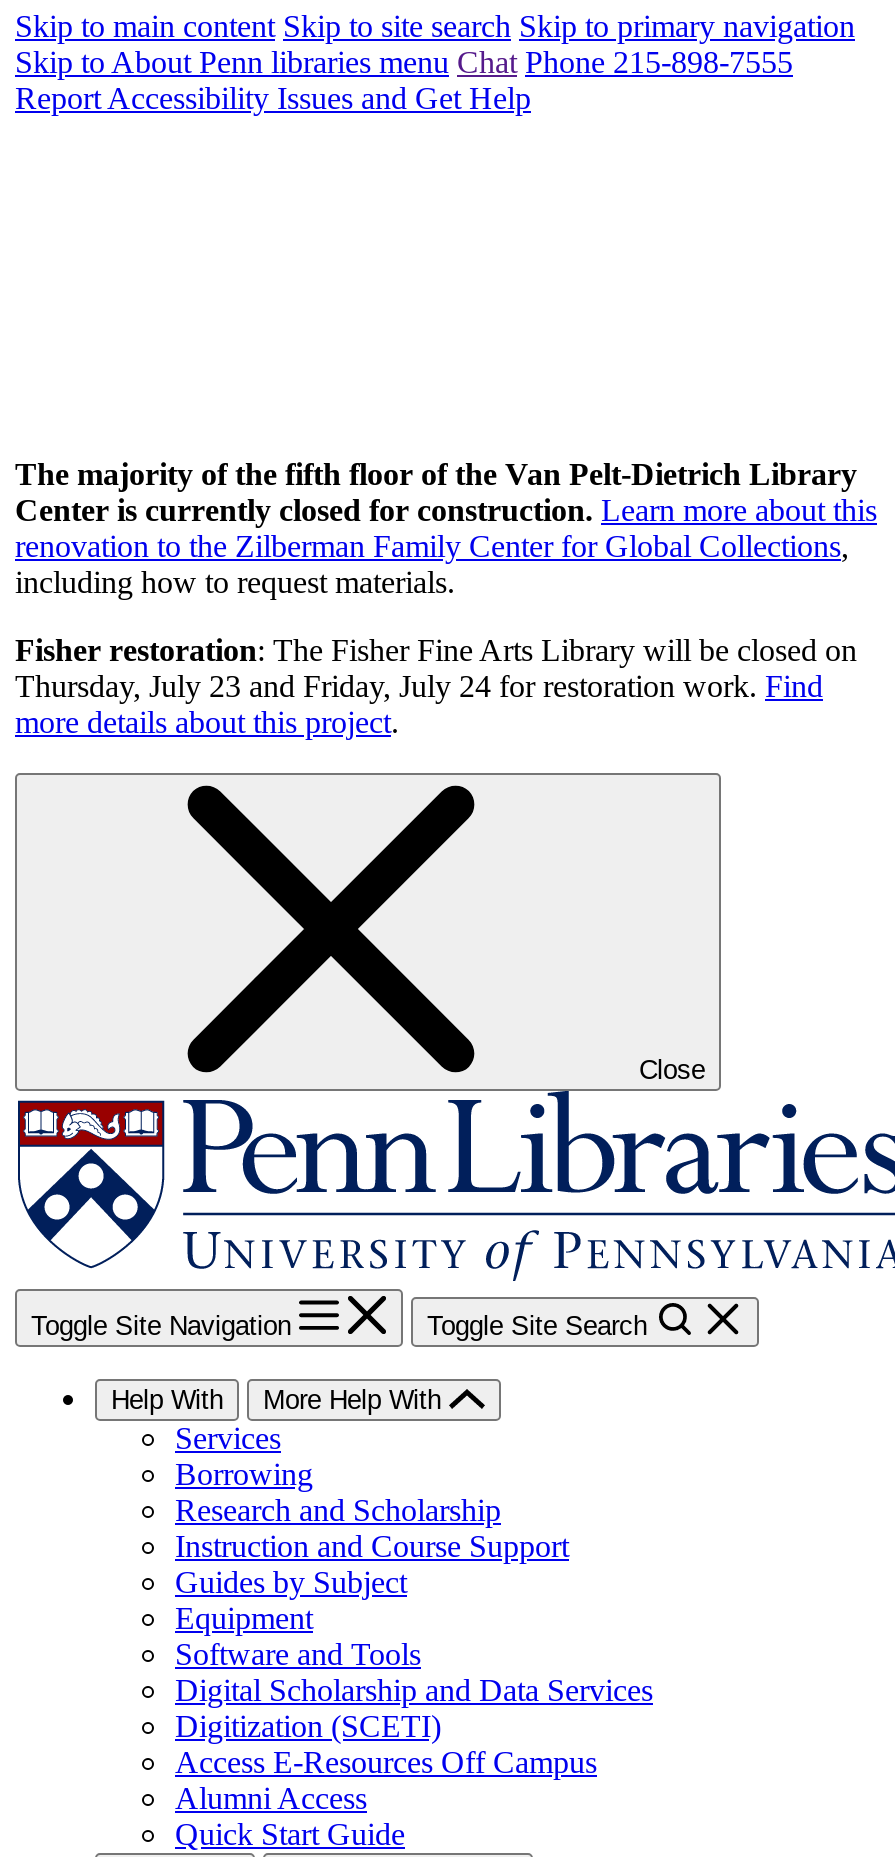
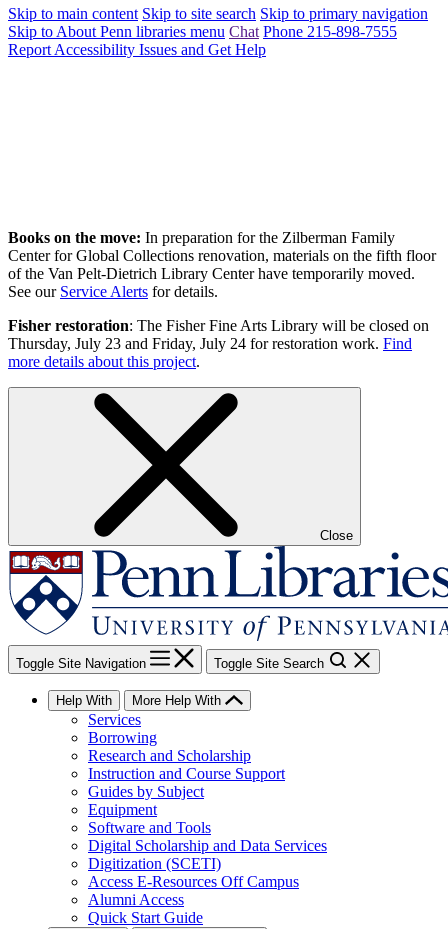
[15,457,877,599] The majority of the fifth floor of the Van Pelt-Dietrich Library | Center is currently closed for construction. Learn more about this | renovation to the Zilberman Family Center for Global Collections, | including how to request materials. -> [8,229,436,300] Books on the move: In preparation for the Zilberman Family | Center for Global Collections renovation, materials on the fifth floor | of the Van Pelt-Dietrich Library Center have temporarily moved. | See our Service Alerts for details.

